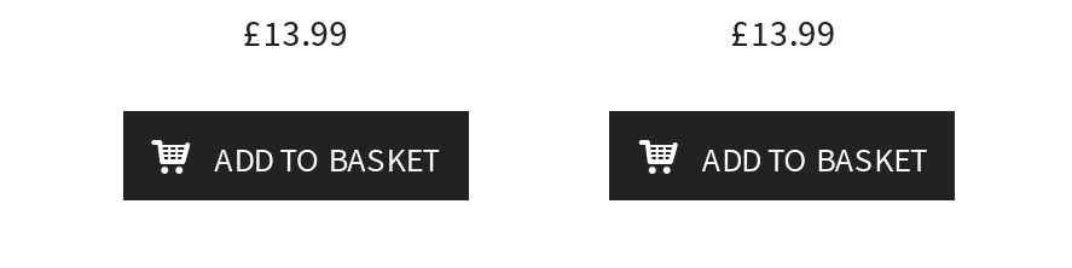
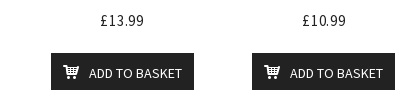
[730,10,836,56] £13.99 -> [302,11,346,30] £10.99

